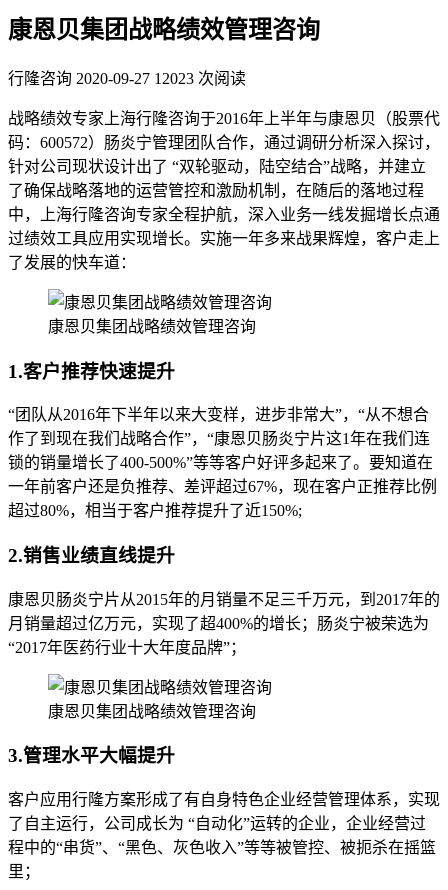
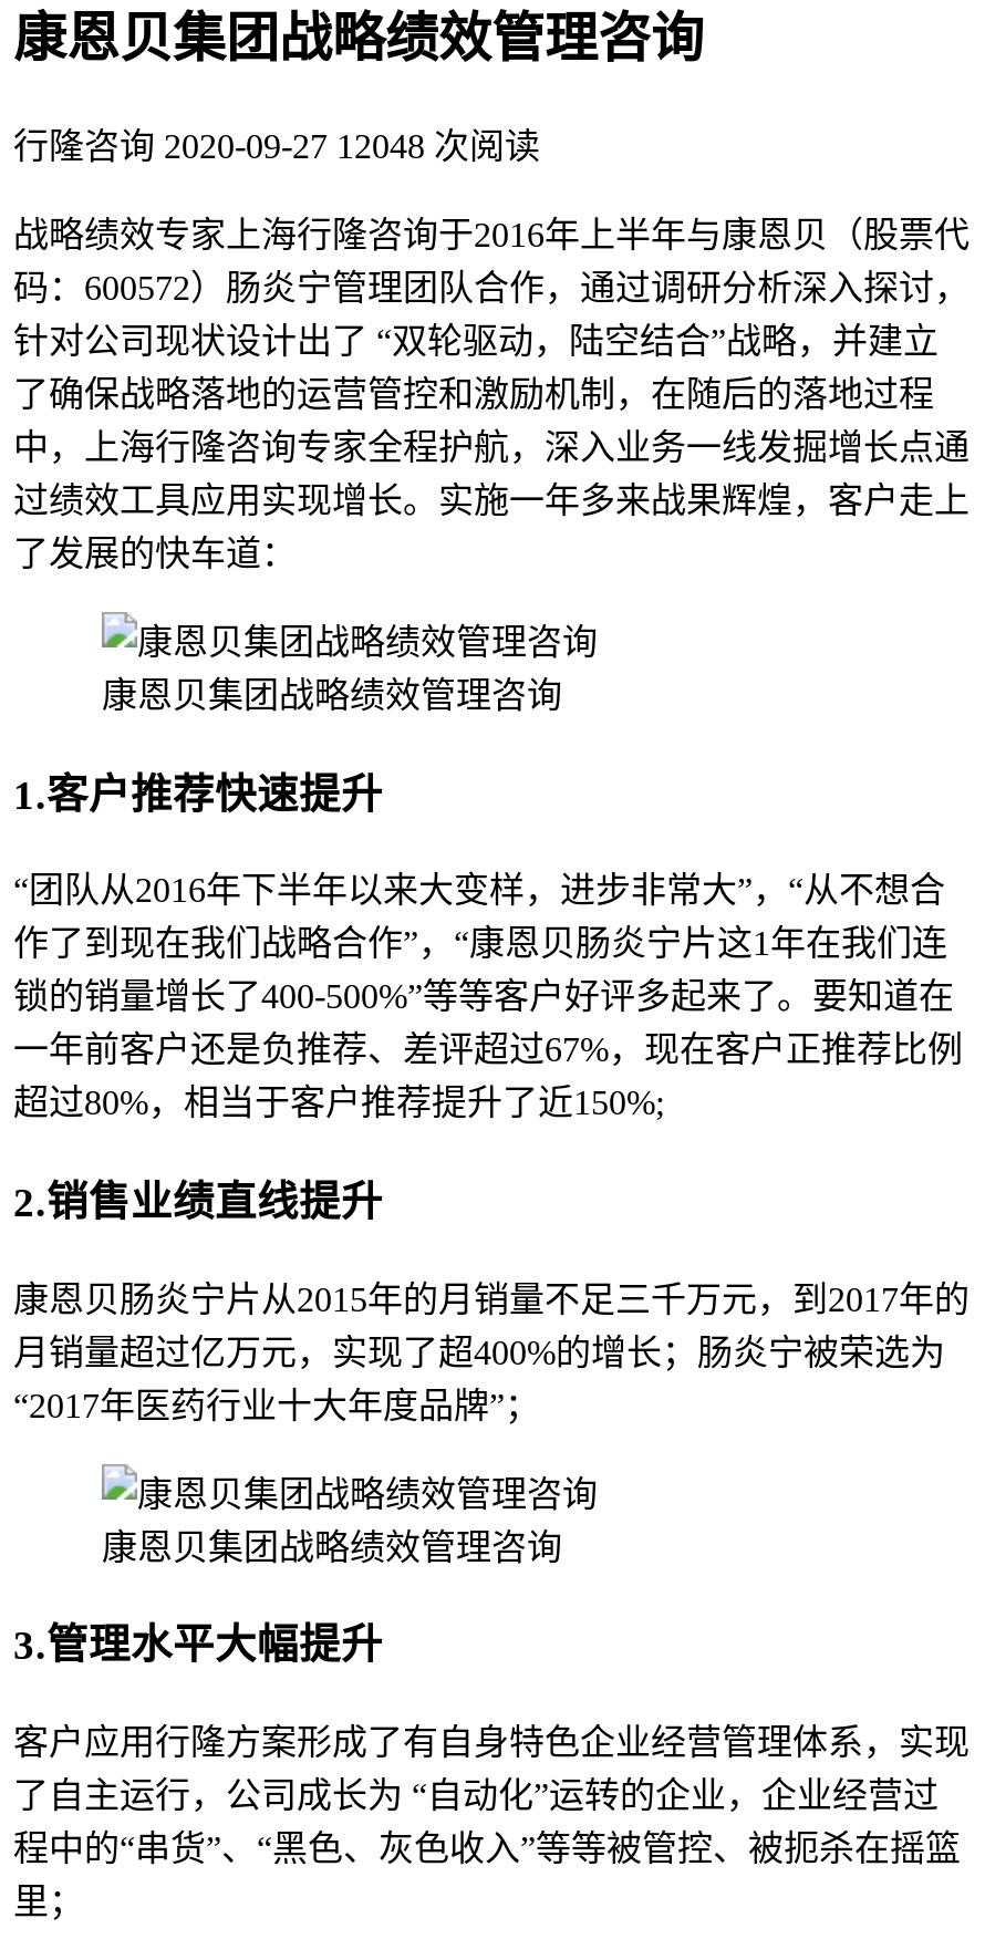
[8,70,246,87] 行隆咨询 2020-09-27 12023 次阅读 -> [13,127,540,164] 行隆咨询 2020-09-27 12048 次阅读

